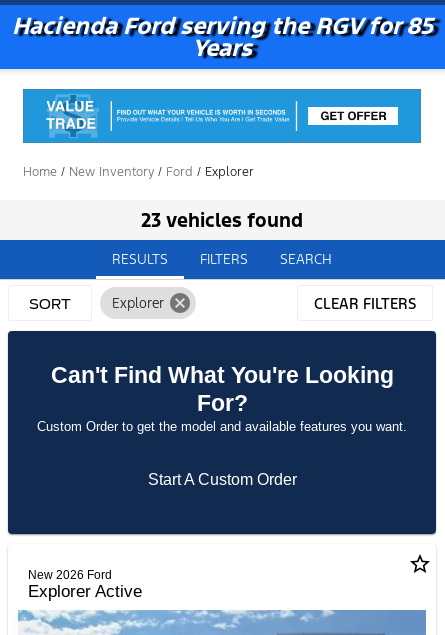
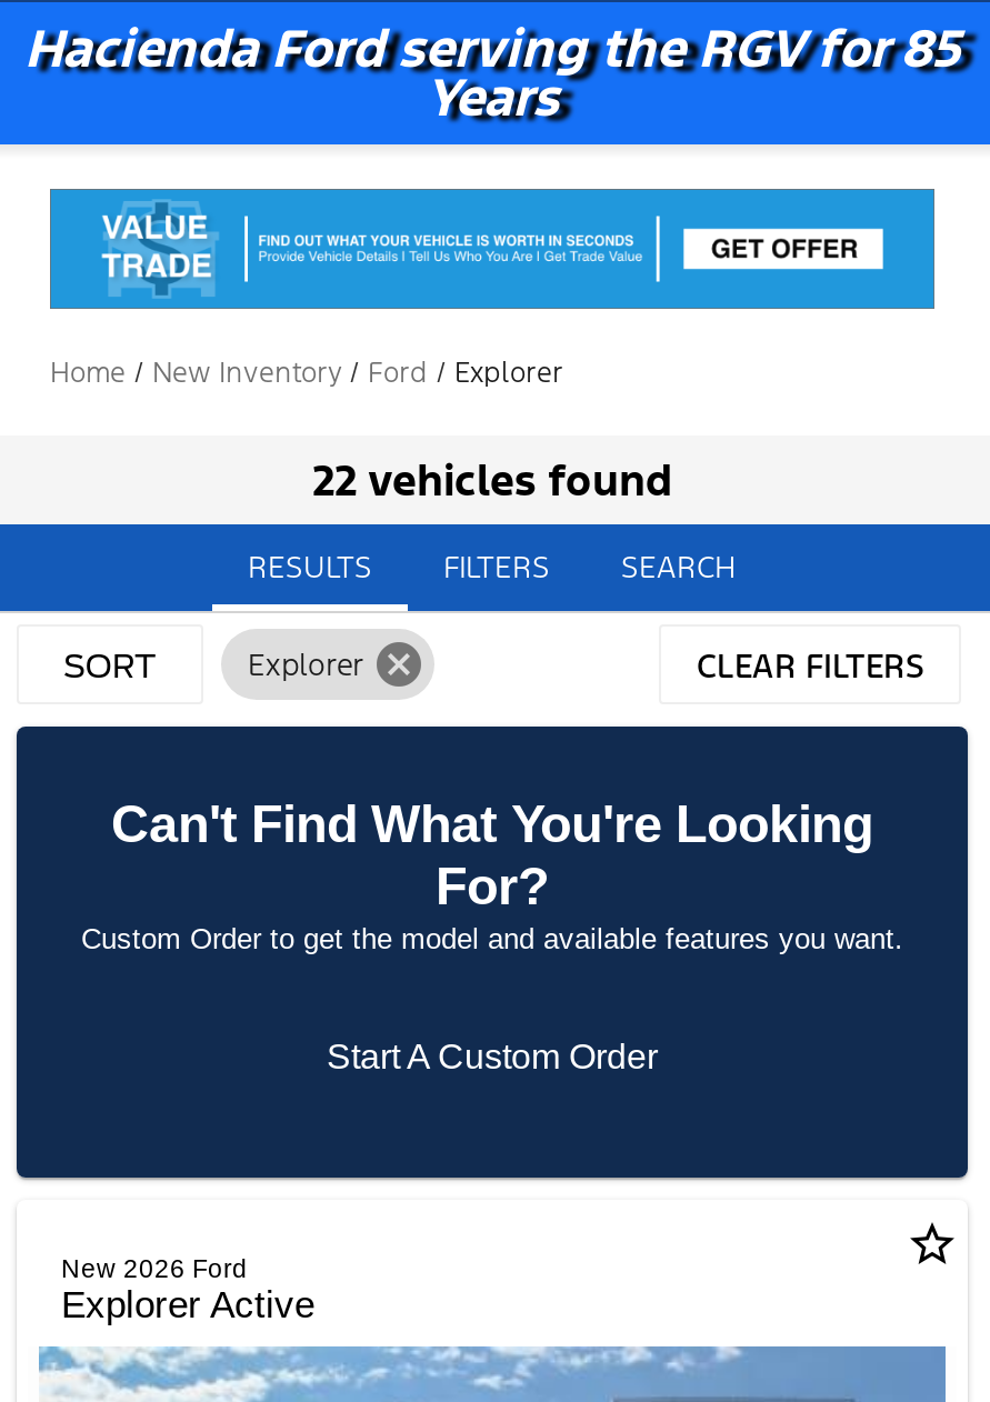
[141,208,303,232] 23 vehicles found -> [312,453,672,506] 22 vehicles found

